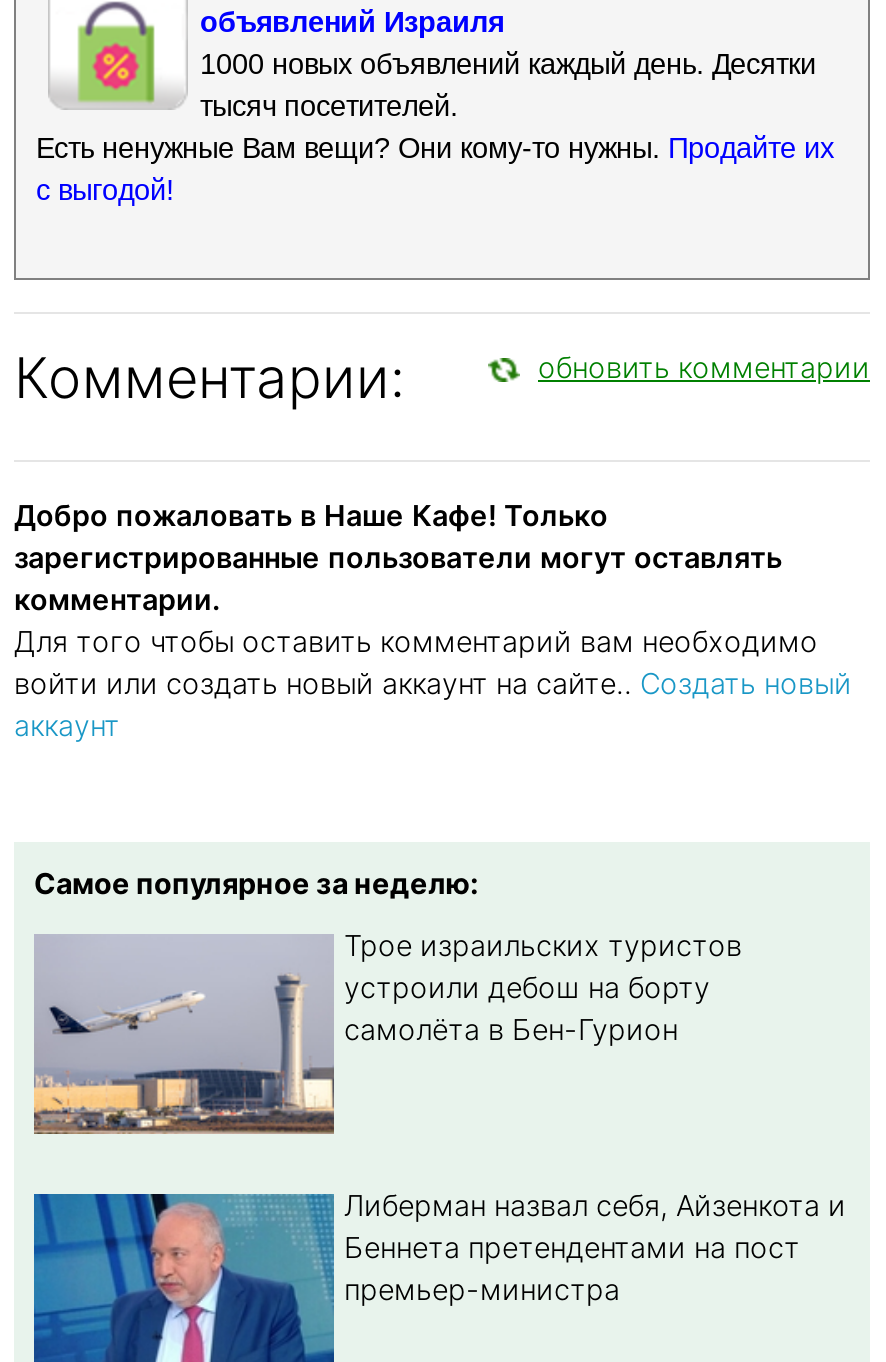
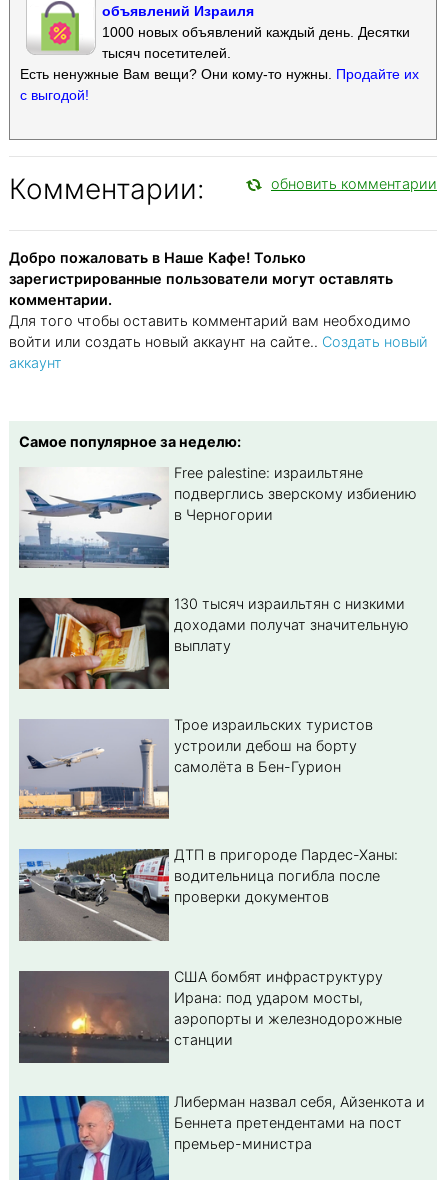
none -> [18,464,417,568] [image] | Free palestine: израильтяне | подверглись зверскому избиению | в Черногории
none -> [18,595,409,690] [image] | 130 тысяч израильтян с низкими | доходами получат значительную | выплату
none -> [18,846,398,942] [image] | ДТП в пригороде Пардес-Ханы: | водительница погибла после | проверки документов
none -> [19,967,402,1066] [image] | США бомбят инфраструктуру | Ирана: под ударом мосты, | аэропорты и железнодорожные | станции

